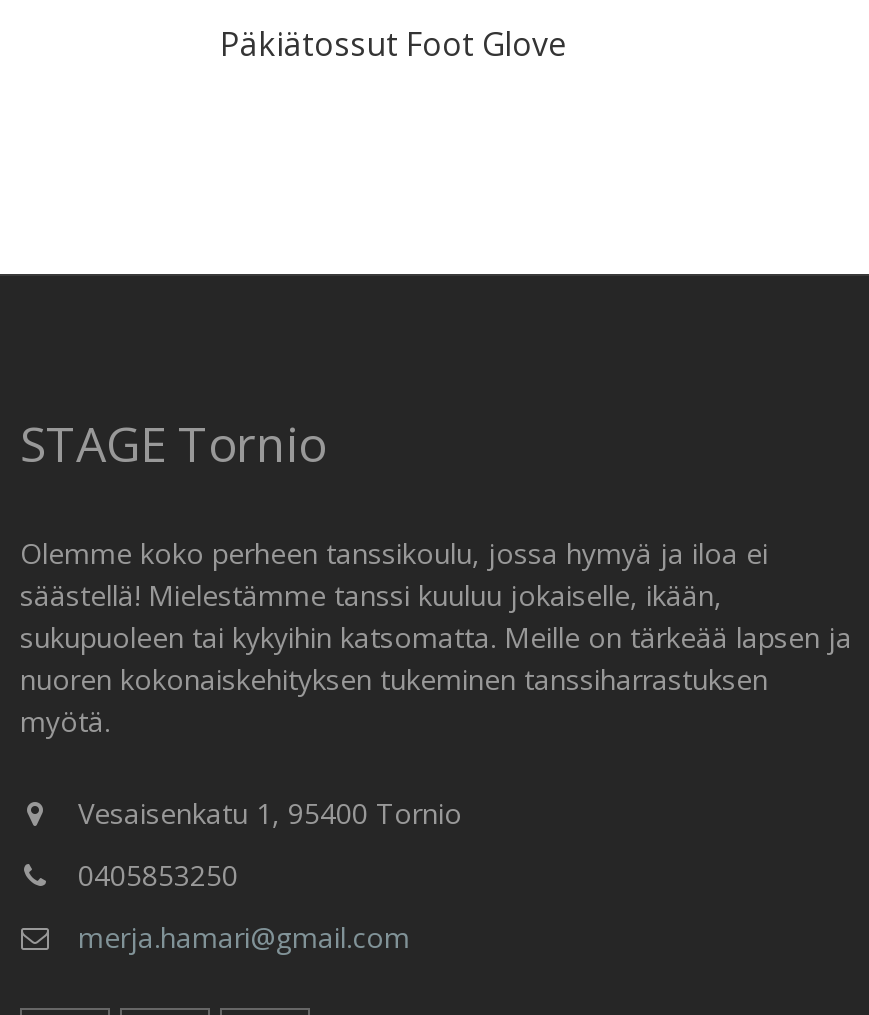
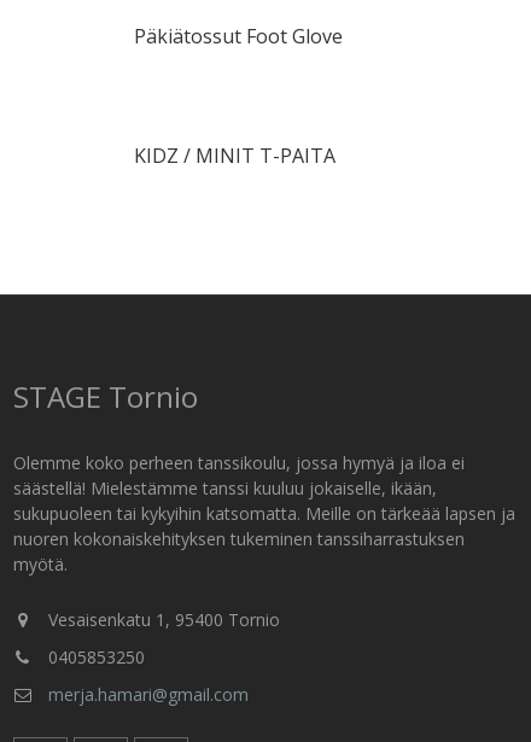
none -> [134,142,335,169] KIDZ / MINIT T-PAITA

